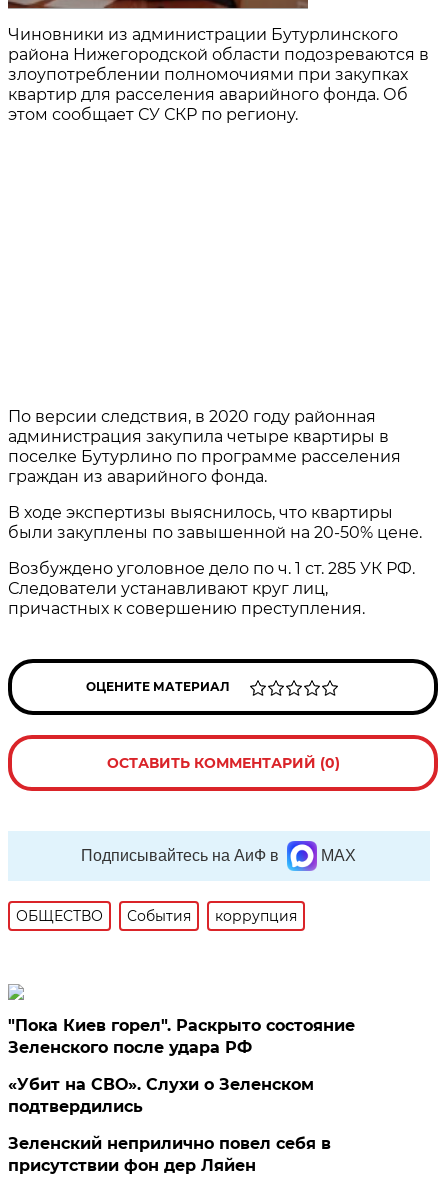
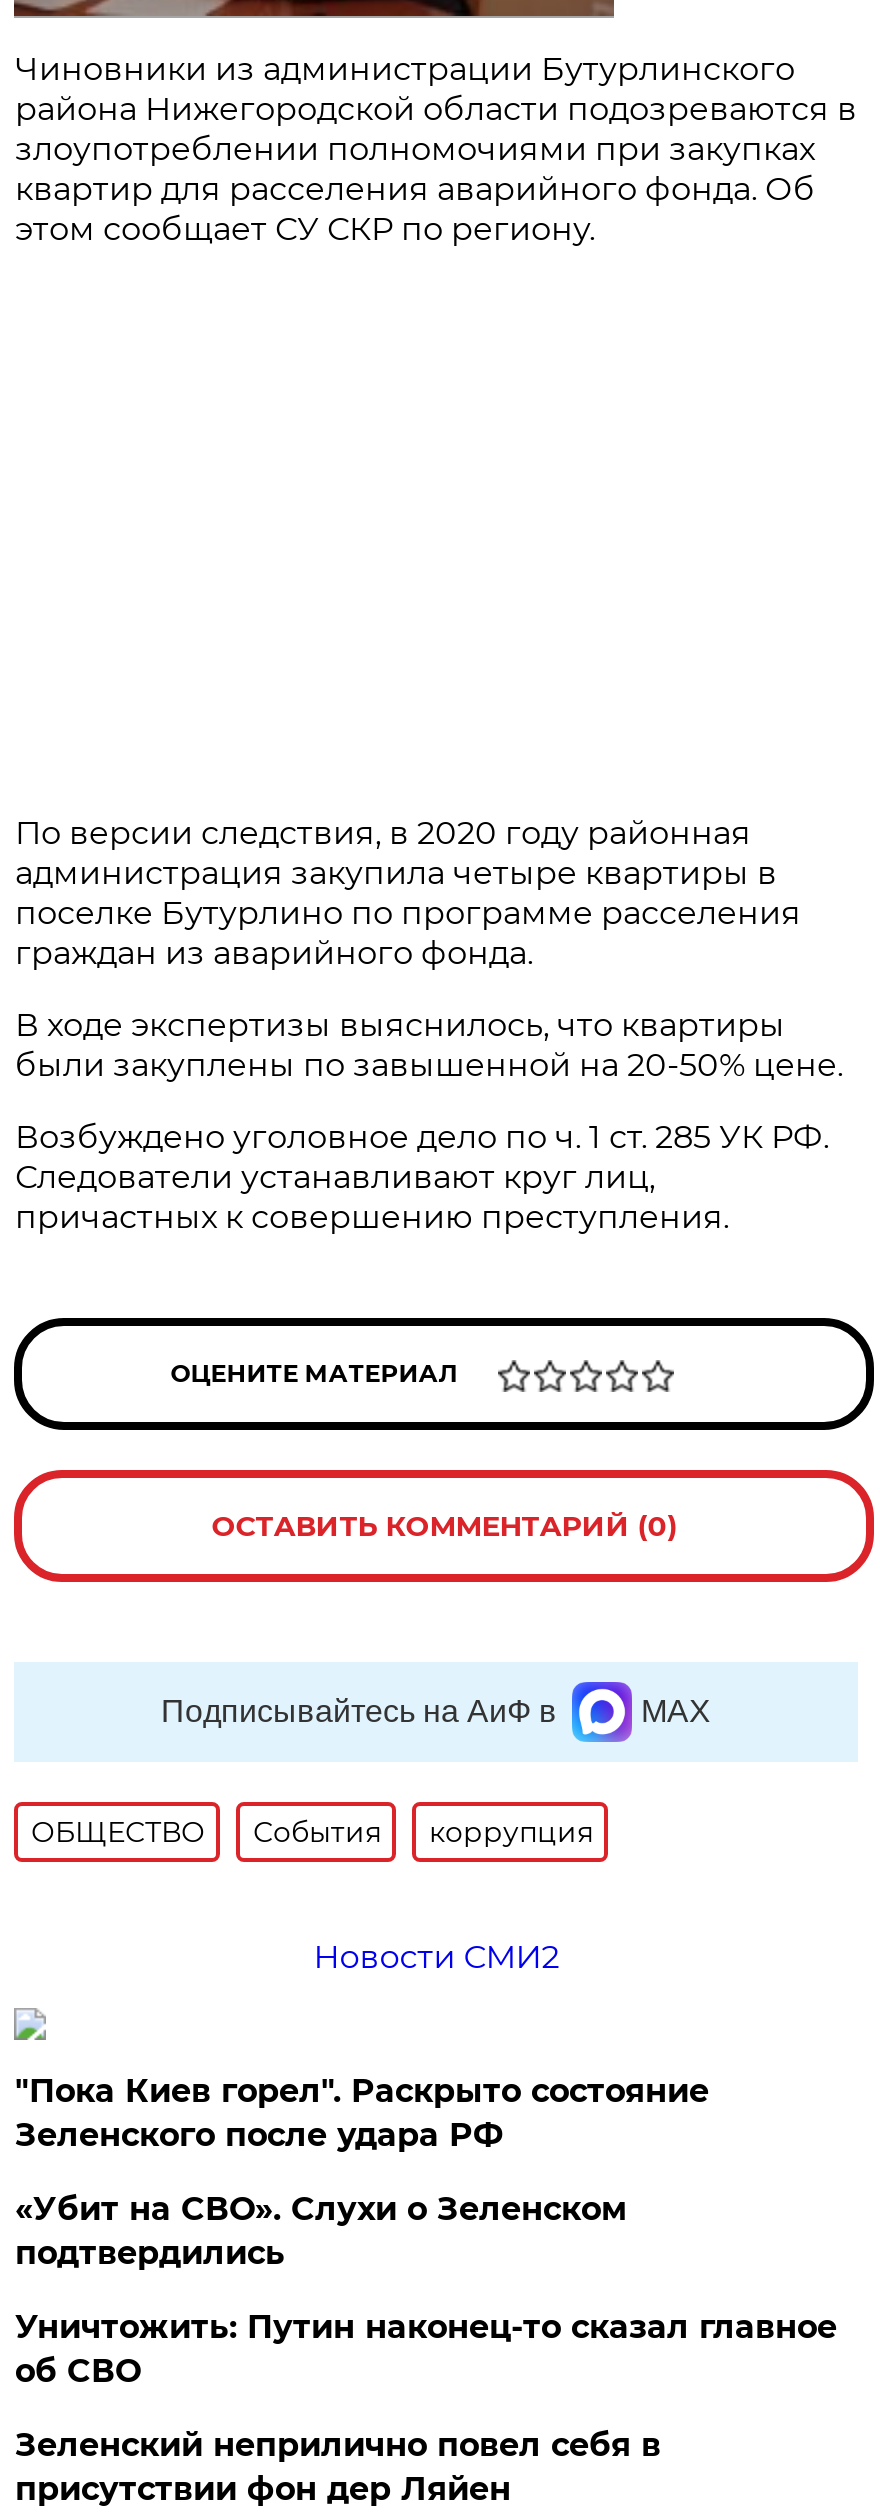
none -> [313,1938,559,1976] Новости СМИ2
none -> [15,2308,837,2390] Уничтожить: Путин наконец-то сказал главное | об СВО

